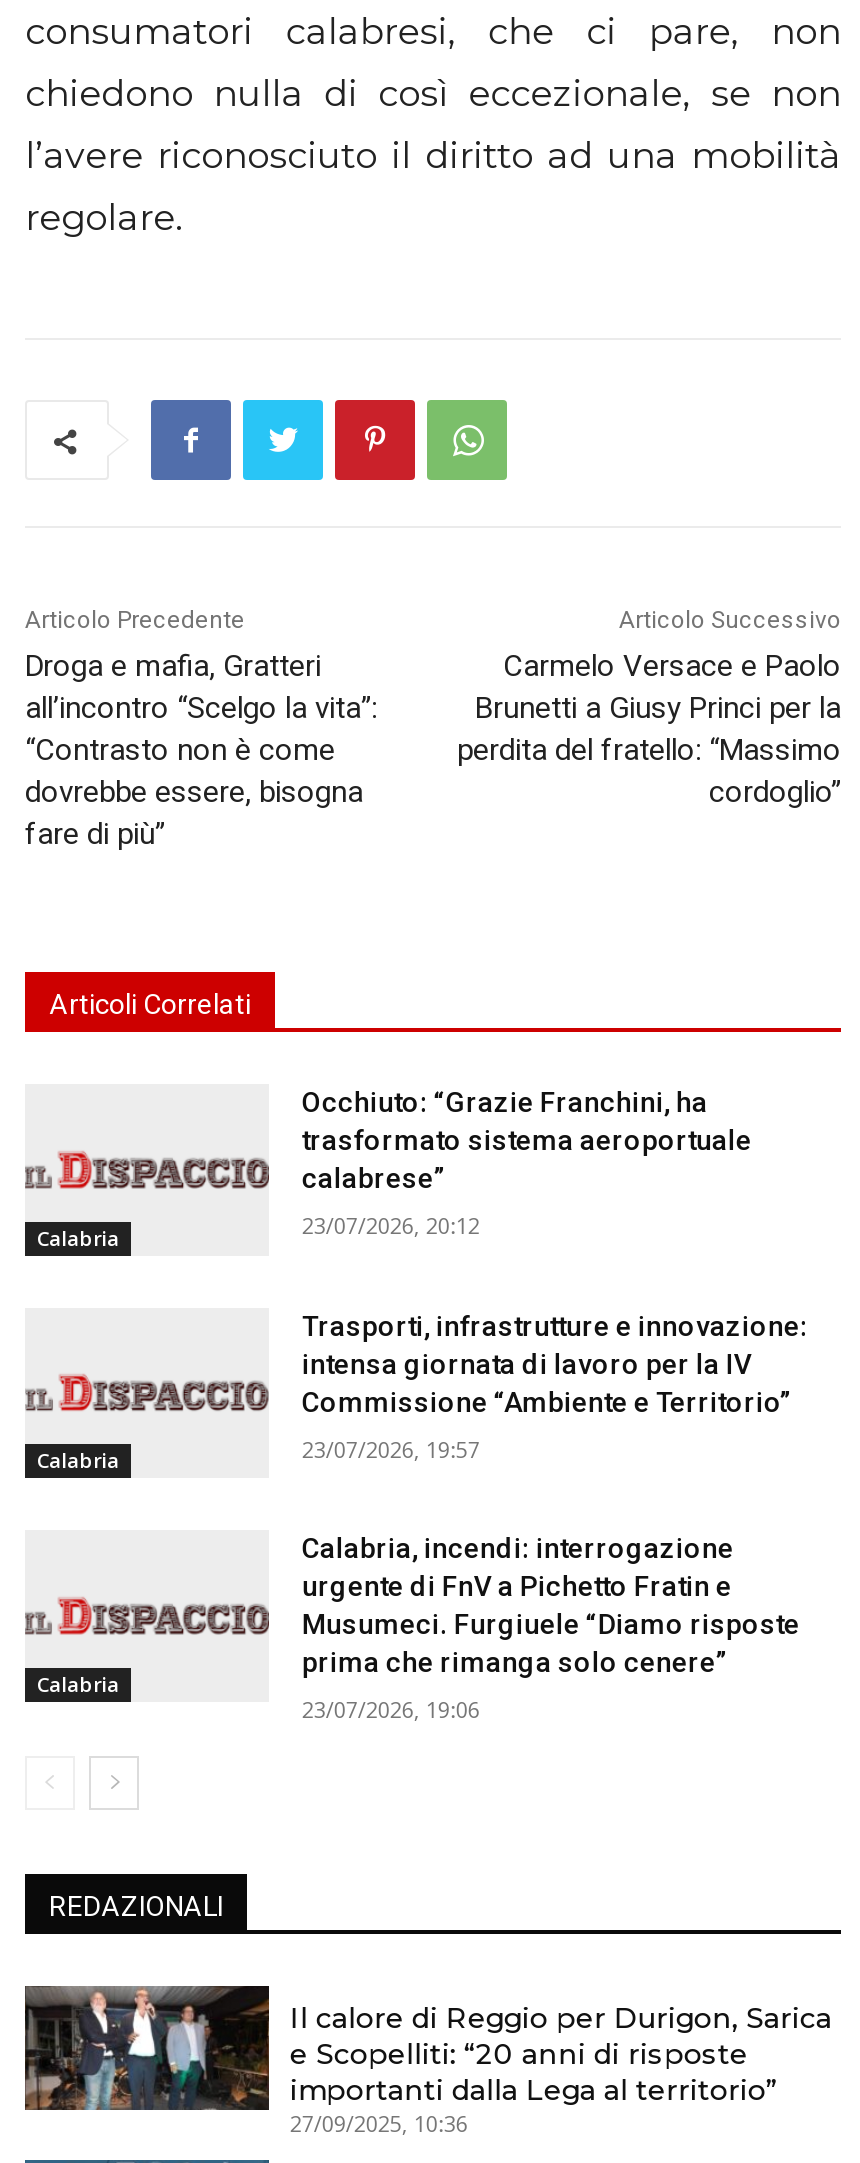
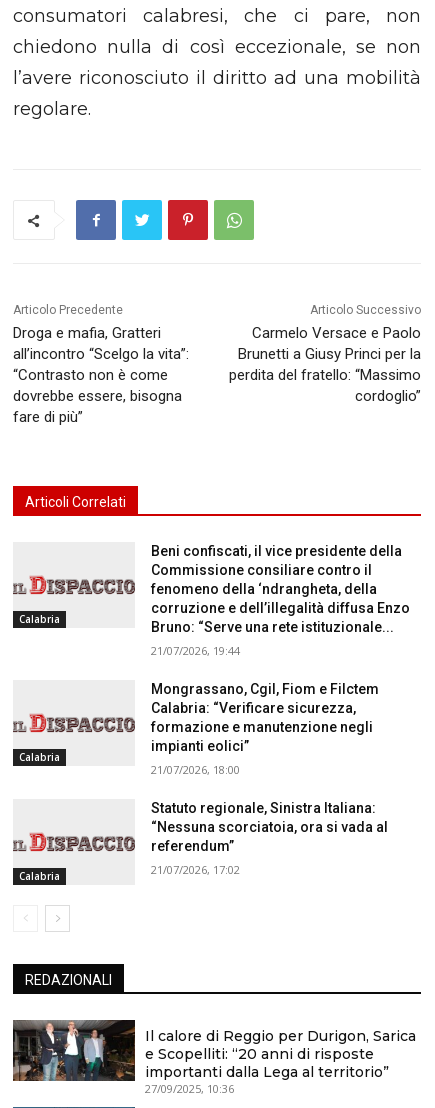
[302,1086,752,1194] Occhiuto: “Grazie Franchini, ha | trasformato sistema aeroportuale | calabrese” -> [151,543,410,635] Beni confiscati, il vice presidente della | Commissione consiliare contro il | fenomeno della ‘ndrangheta, della | corruzione e dell’illegalità diffusa Enzo | Bruno: “Serve una rete istituzionale...
[302,1210,480,1240] 23/07/2026, 20:12 -> [151,643,240,658] 21/07/2026, 19:44
[302,1309,808,1417] Trasporti, infrastrutture e innovazione: | intensa giornata di lavoro per la IV | Commissione “Ambiente e Territorio” -> [151,681,379,754] Mongrassano, Cgil, Fiom e Filctem | Calabria: “Verificare sicurezza, | formazione e manutenzione negli | impianti eolici”
[302,1433,480,1463] 23/07/2026, 19:57 -> [151,762,240,777] 21/07/2026, 18:00
[302,1533,800,1679] Calabria, incendi: interrogazione | urgente di FnV a Pichetto Fratin e | Musumeci. Furgiuele “Diamo risposte | prima che rimanga solo cenere” -> [151,800,388,854] Statuto regionale, Sinistra Italiana: | “Nessuna scorciatoia, ora si vada al | referendum”
[302,1695,480,1725] 23/07/2026, 19:06 -> [151,862,240,877] 21/07/2026, 17:02

